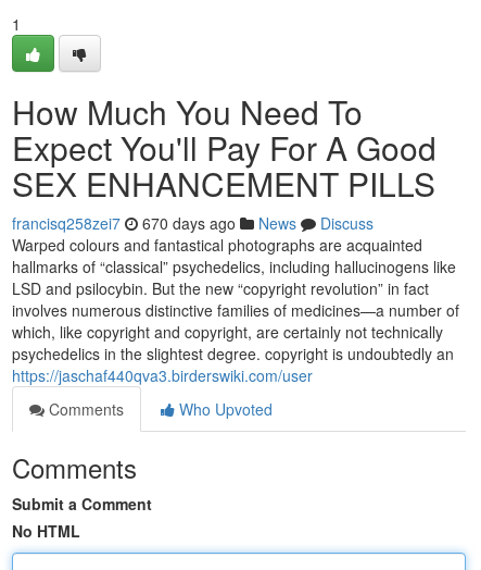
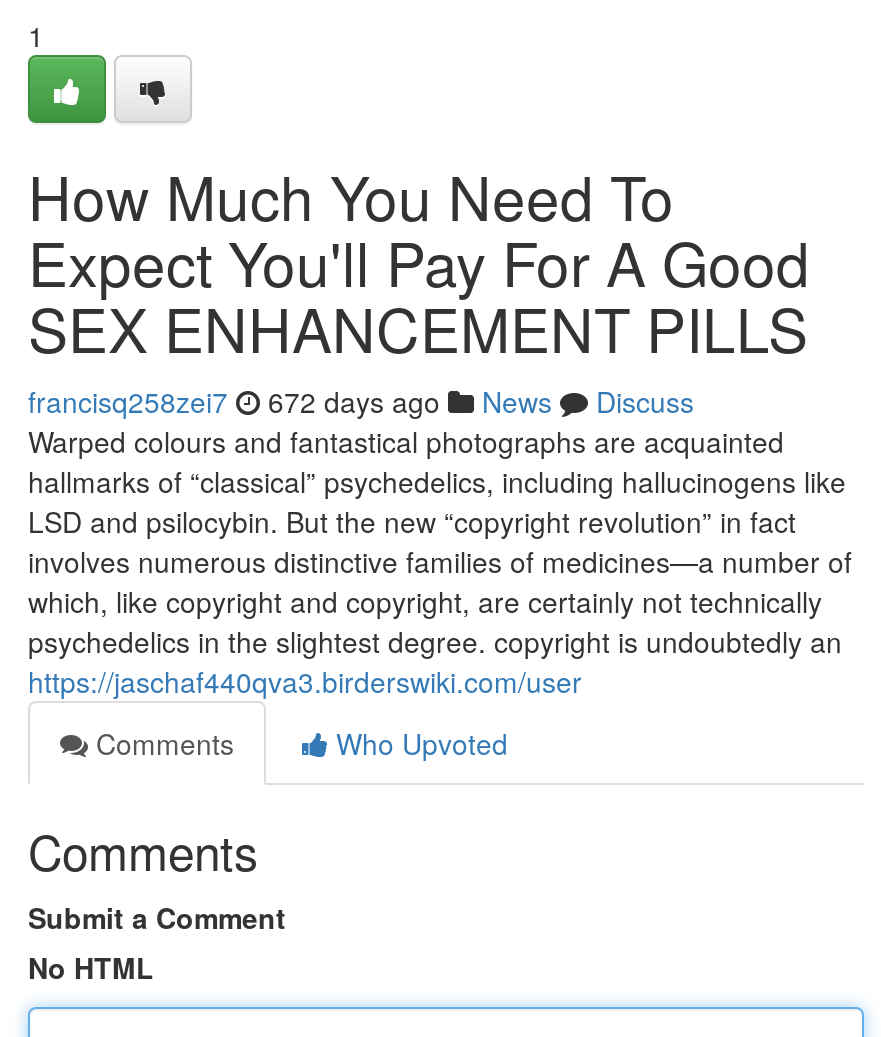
[12,212,374,234] francisq258zei7 670 days ago News Discuss -> [28,381,694,421] francisq258zei7 672 days ago News Discuss

